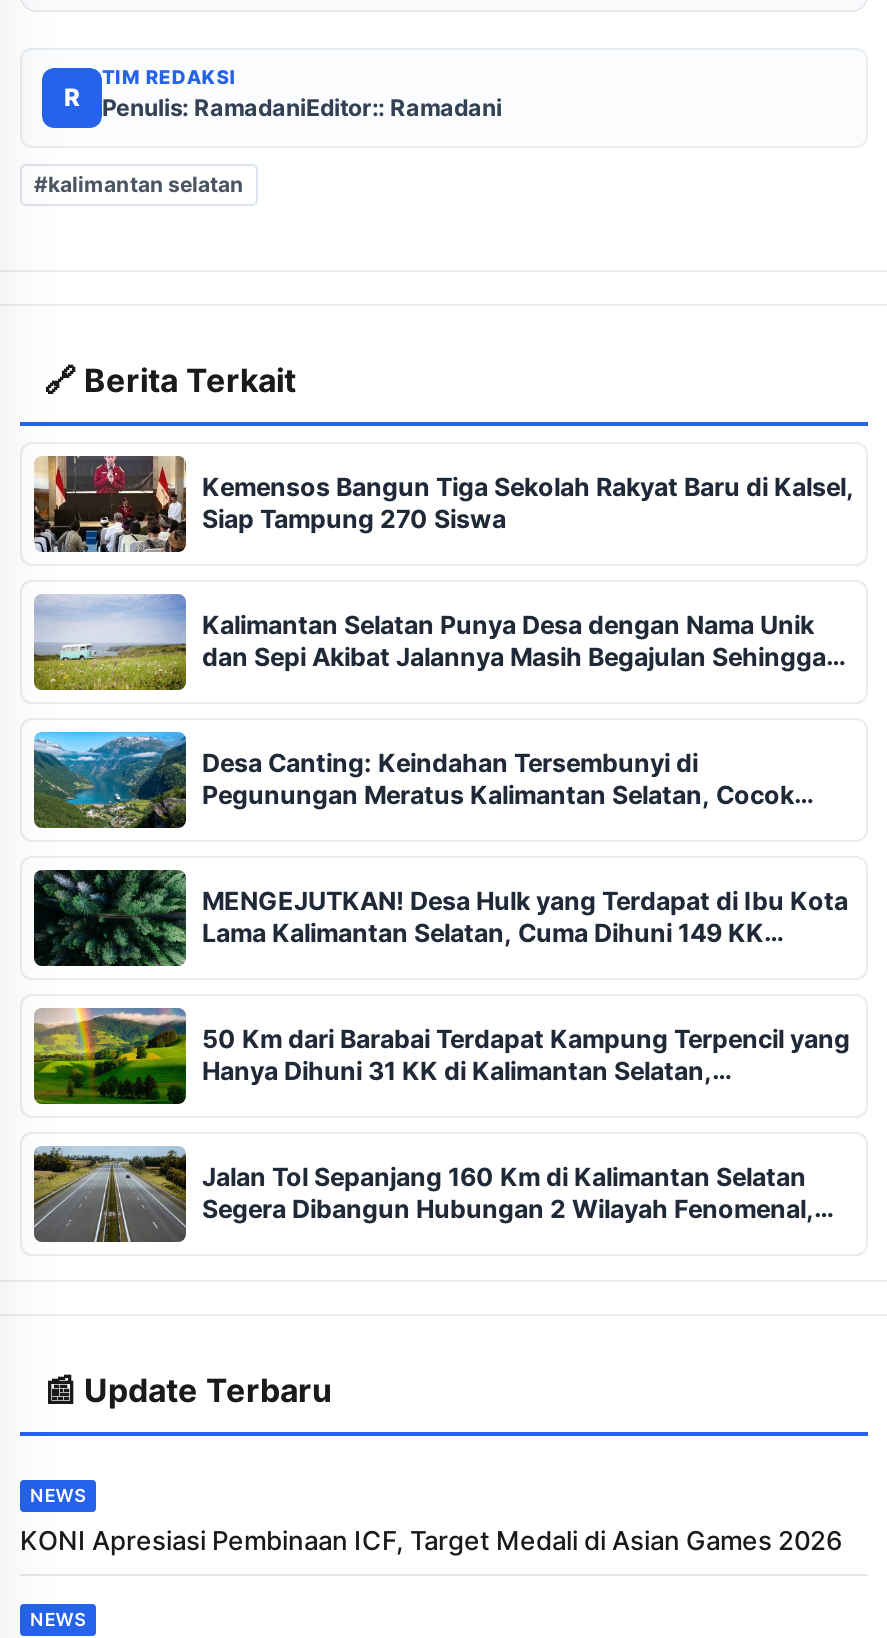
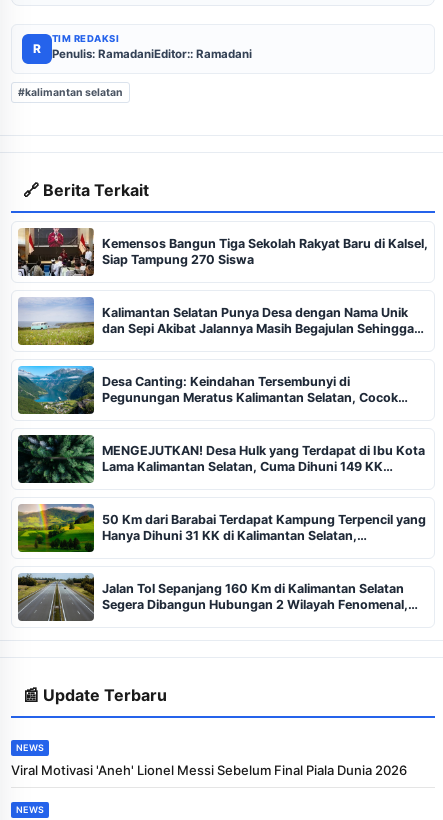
[20,1523,842,1555] KONI Apresiasi Pembinaan ICF, Target Medali di Asian Games 2026 -> [11,762,407,778] Viral Motivasi 'Aneh' Lionel Messi Sebelum Final Piala Dunia 2026

